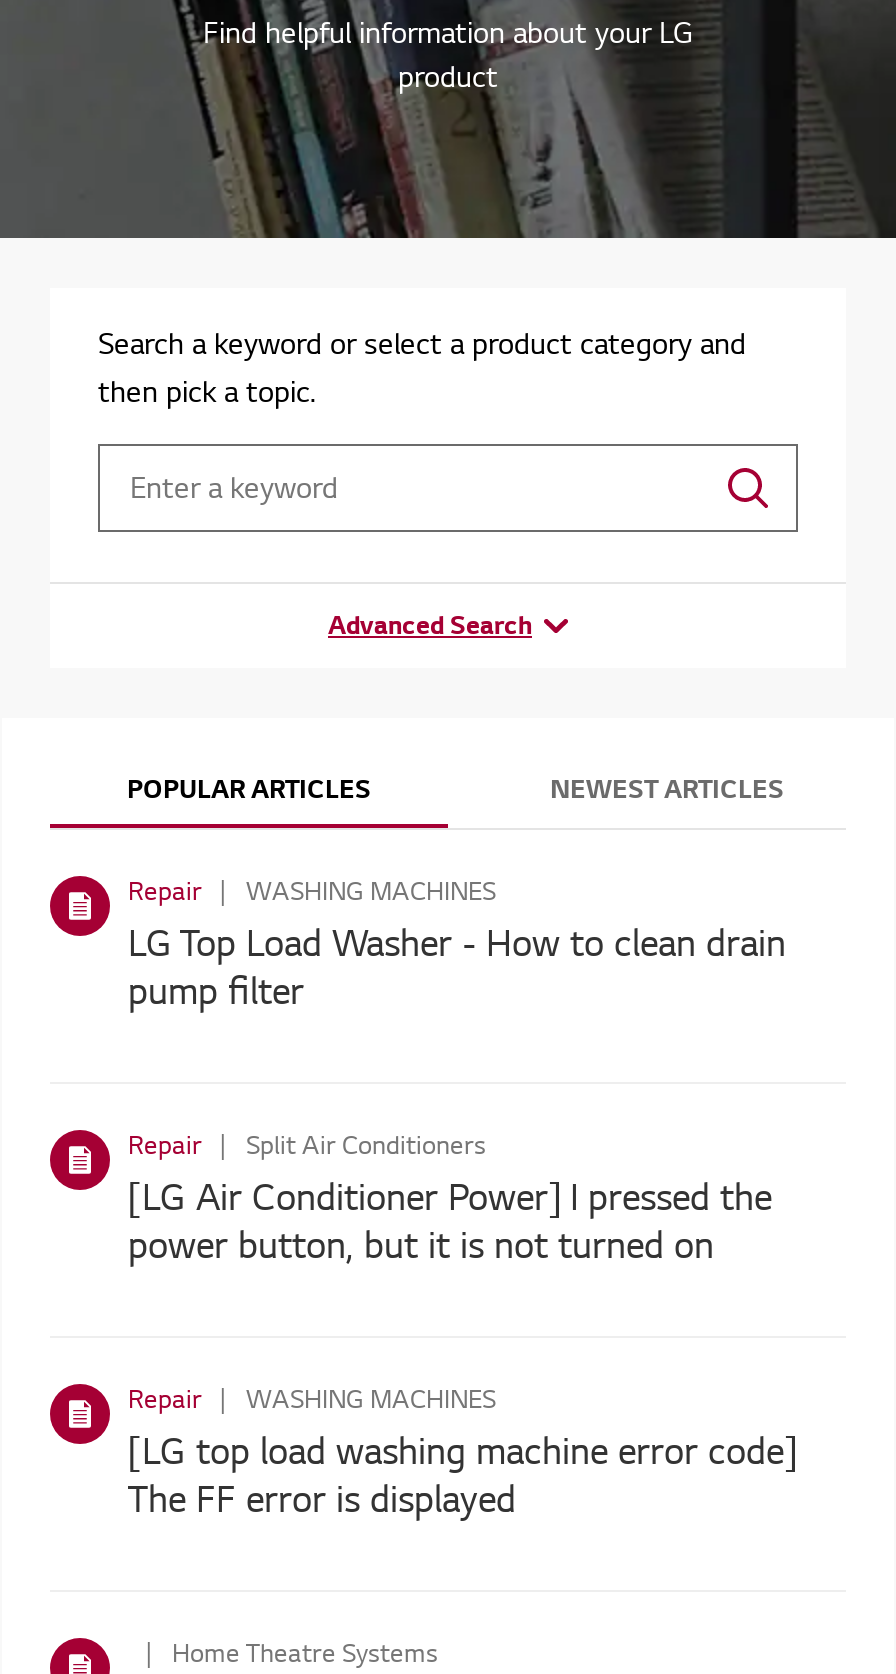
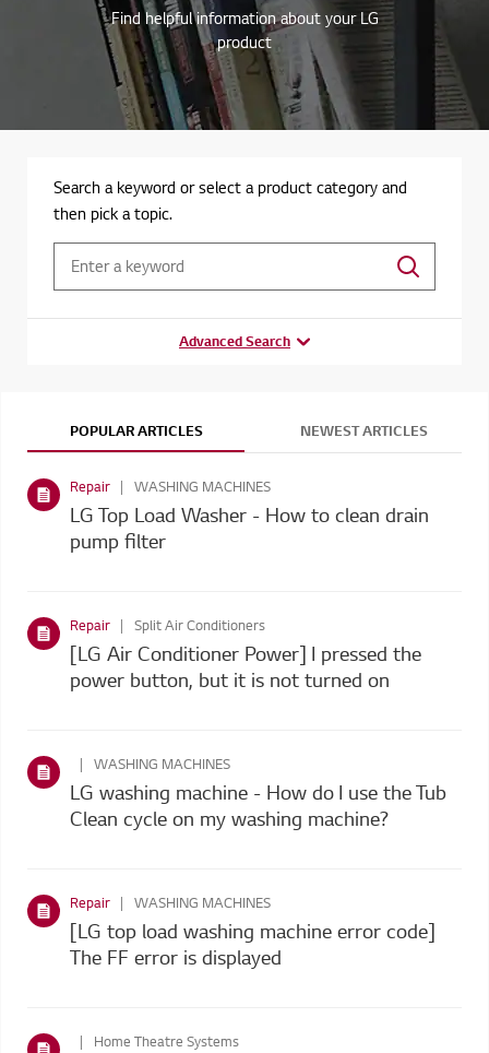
none -> [70,753,446,831] WASHING MACHINES | LG washing machine - How do I use the Tub | Clean cycle on my washing machine?

